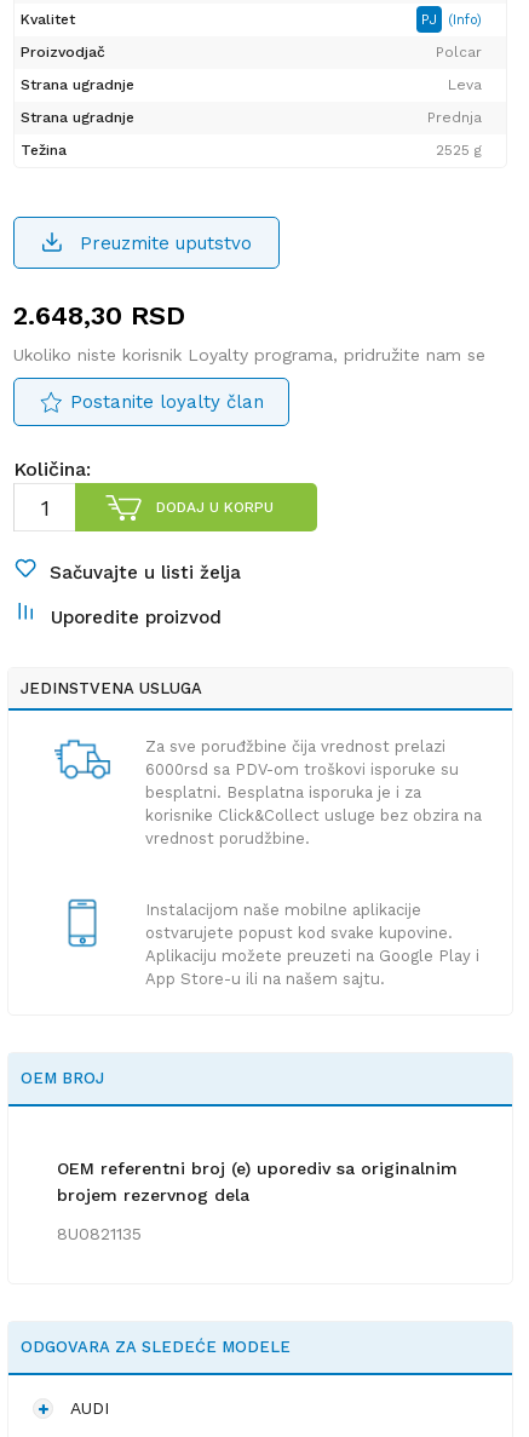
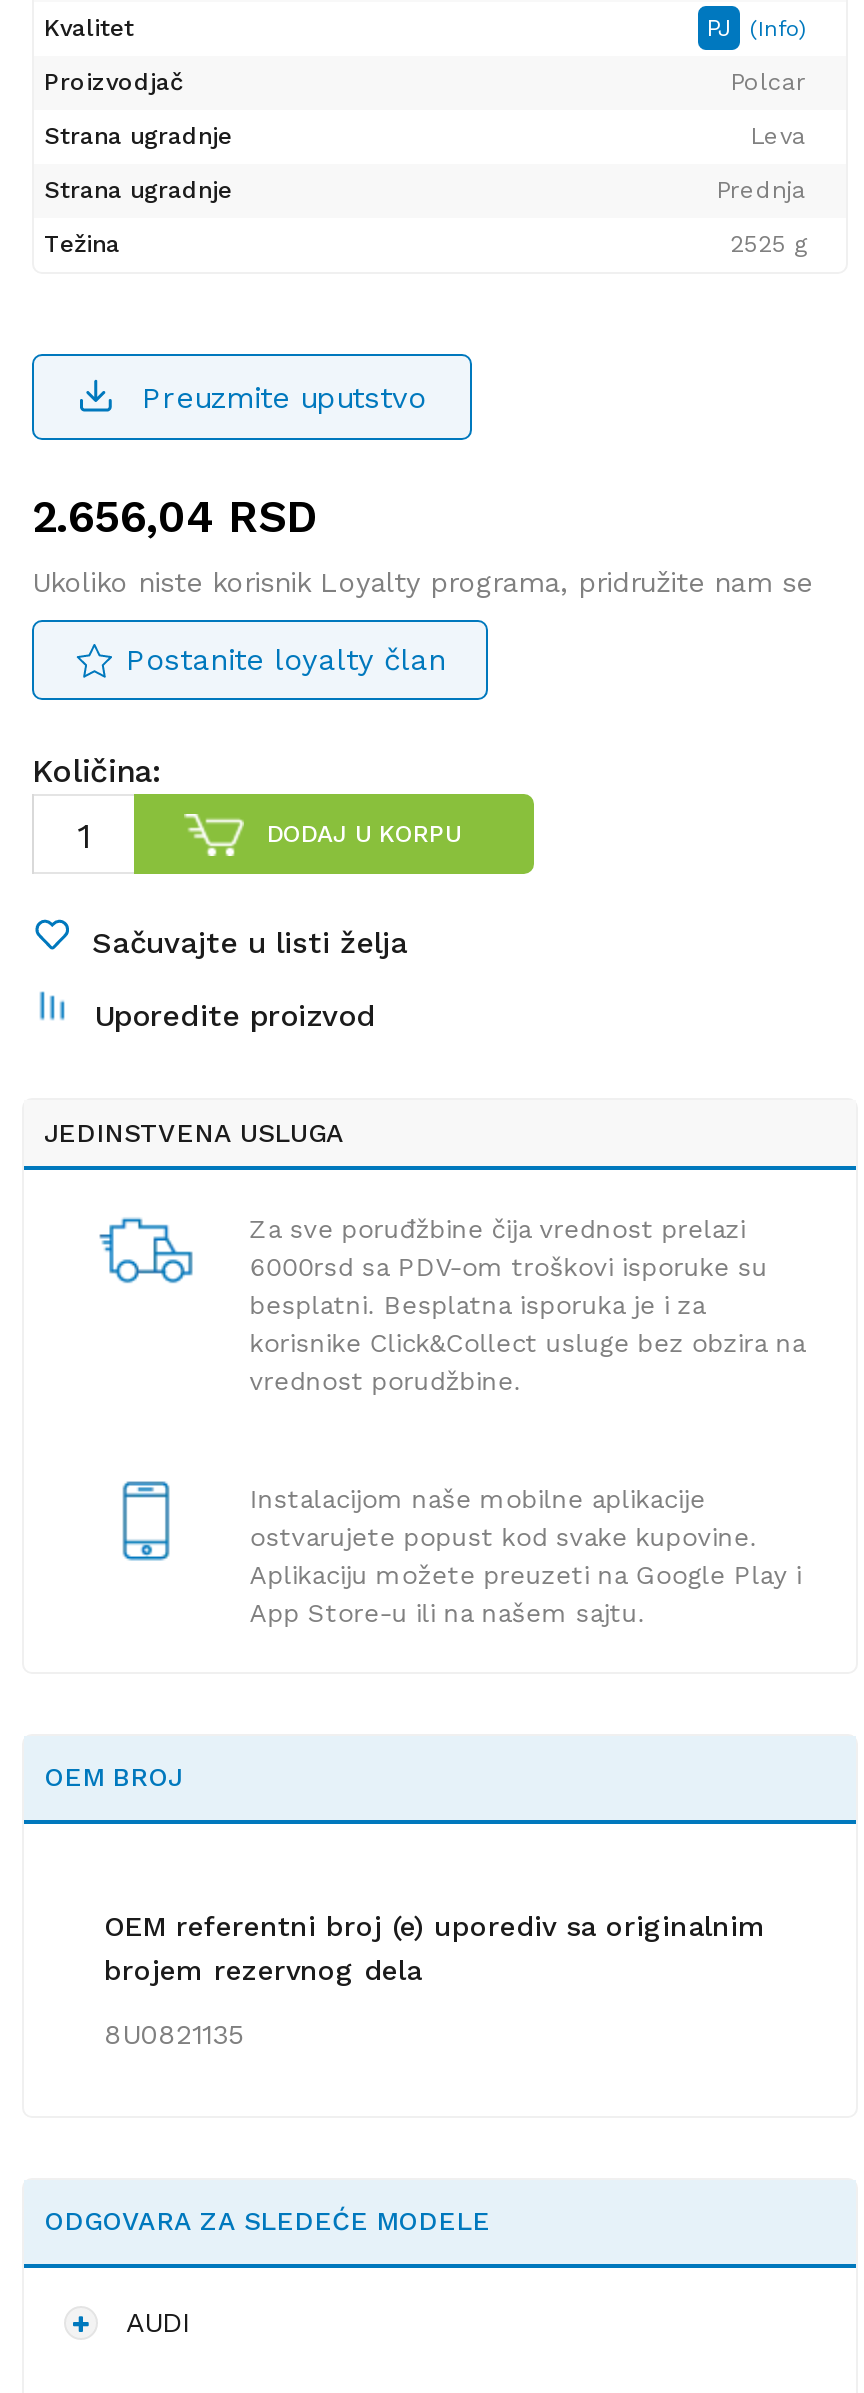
[13,300,185,331] 2.648,30 RSD -> [32,492,318,542] 2.656,04 RSD

